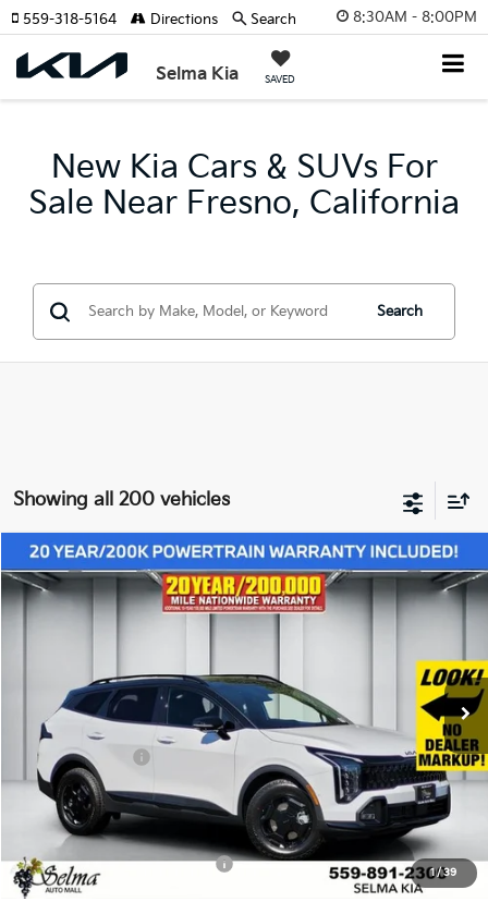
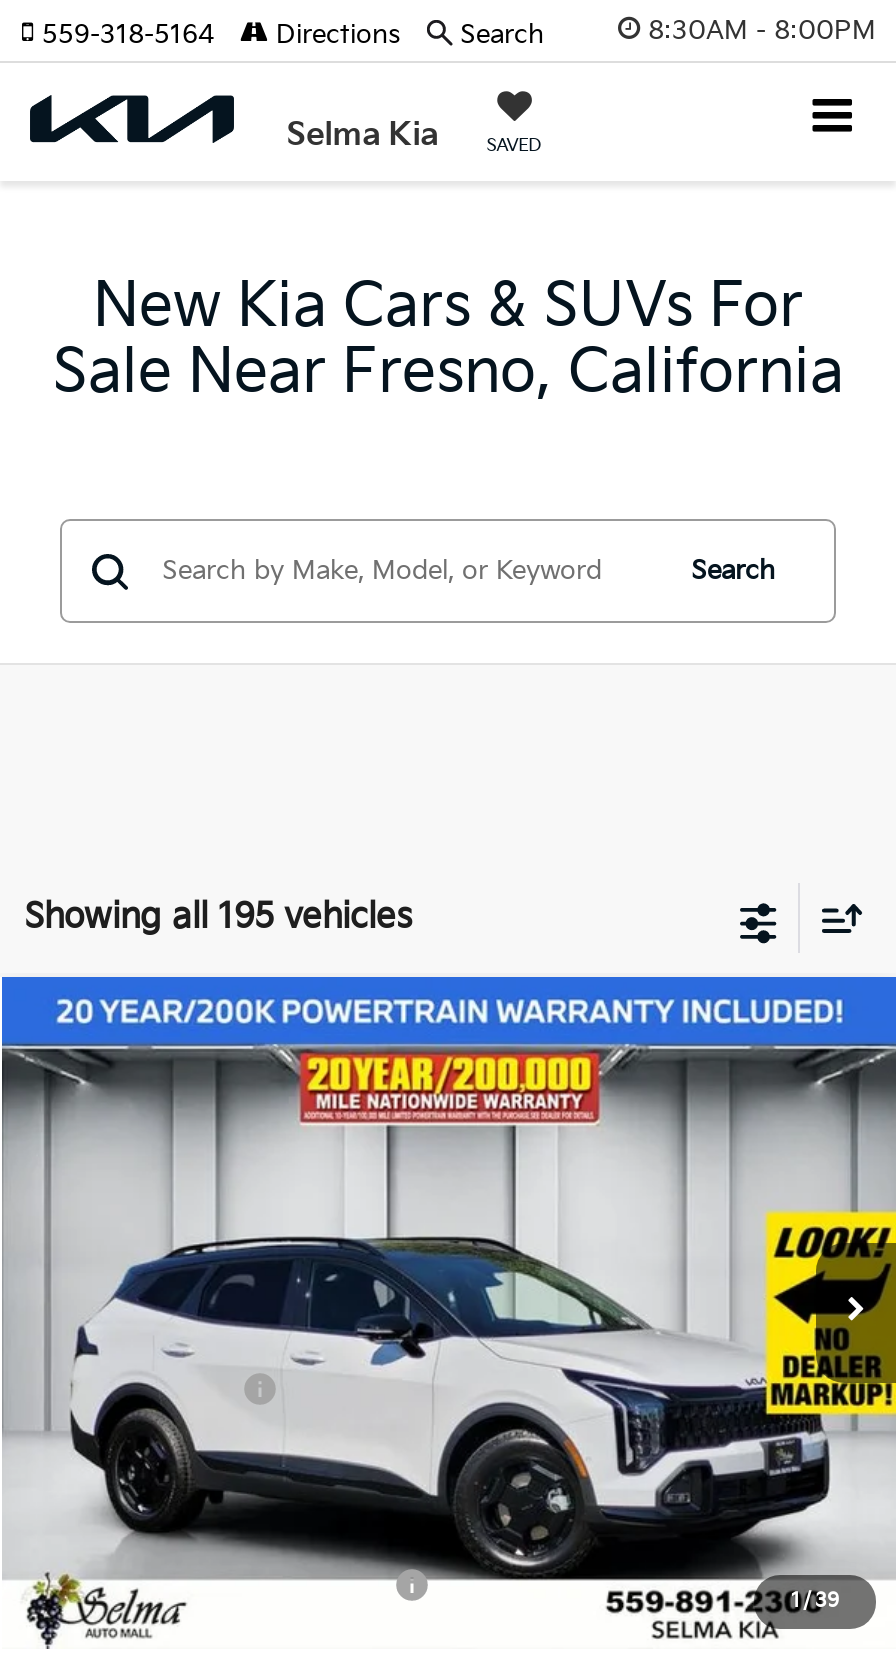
[13,489,230,511] Showing all 200 vehicles -> [24,897,412,937] Showing all 195 vehicles

